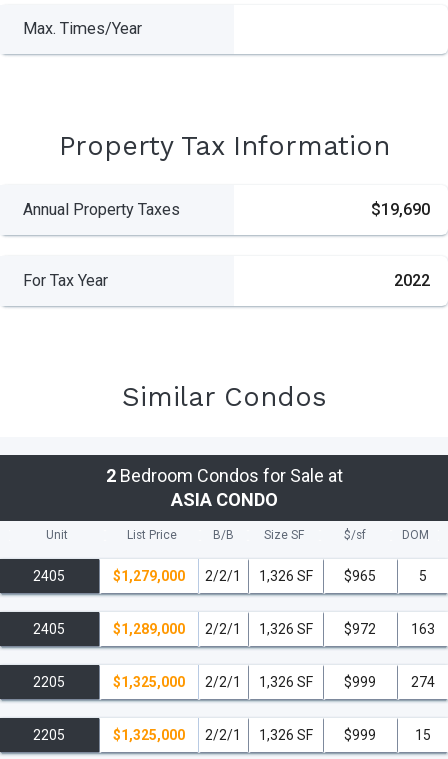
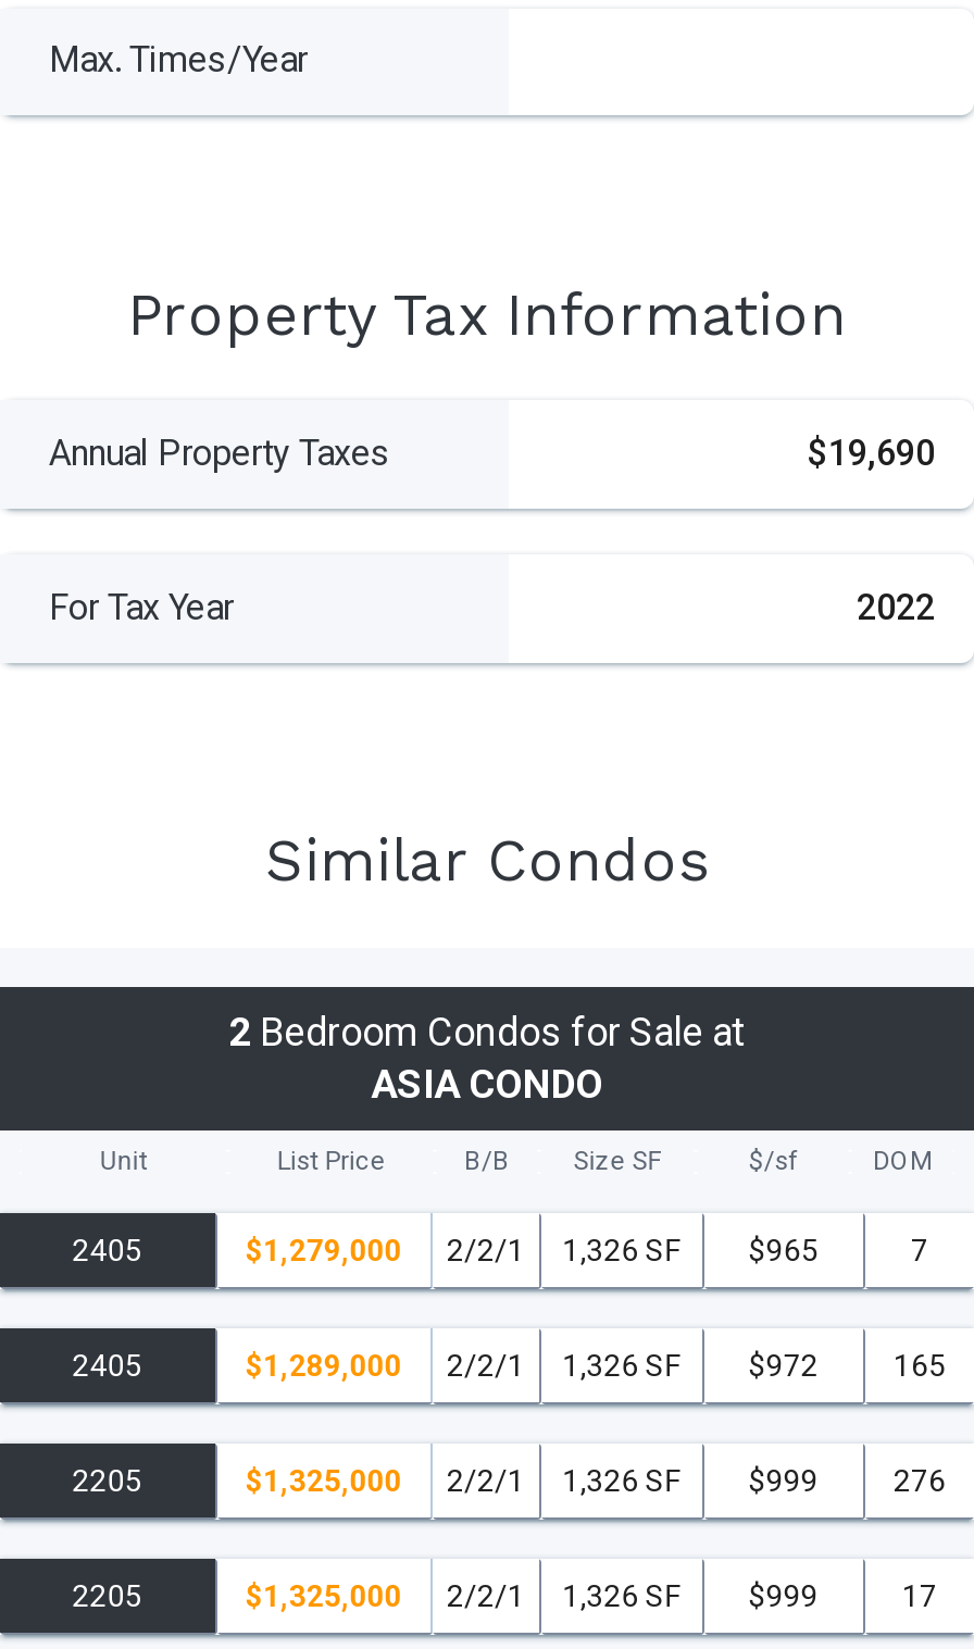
[419,568,427,584] 5 -> [911,1232,928,1267] 7
[411,621,435,637] 163 -> [894,1347,946,1382] 165
[411,674,435,690] 274 -> [894,1462,946,1497] 276
[415,727,431,743] 15 -> [902,1578,937,1612] 17

